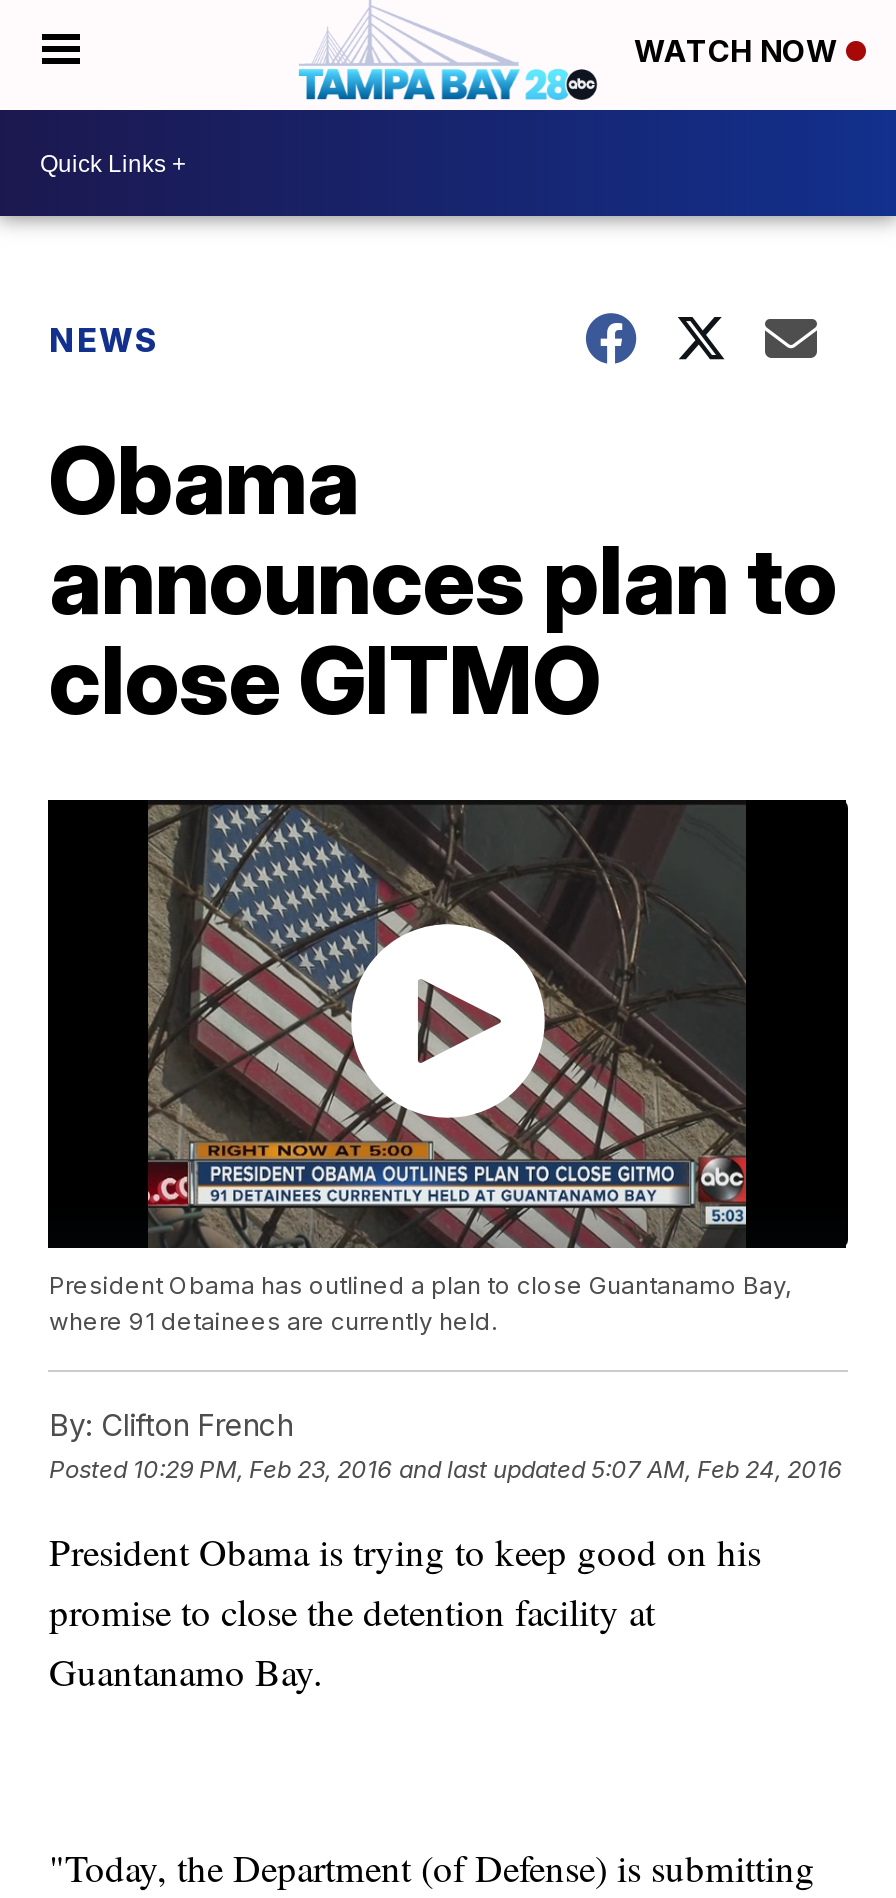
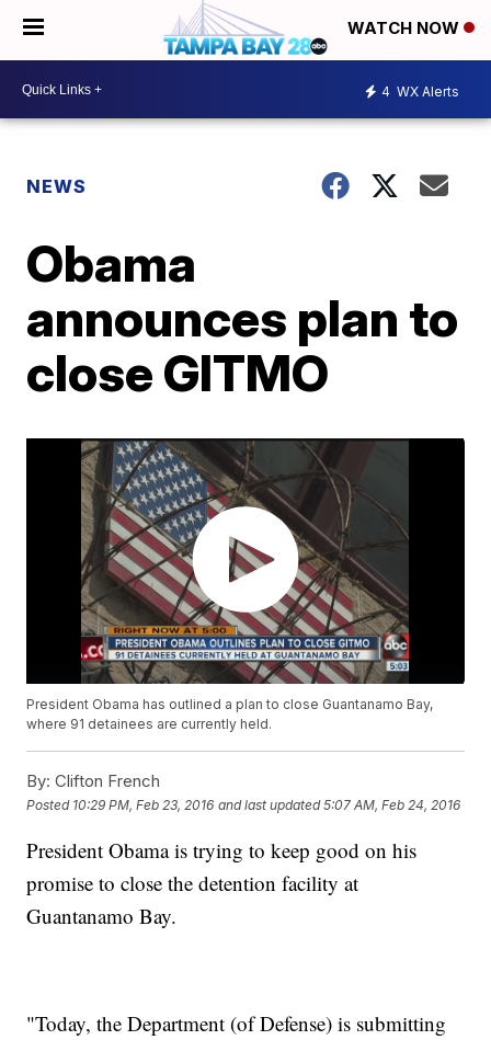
none -> [381,83,459,99] 4 WX Alerts

